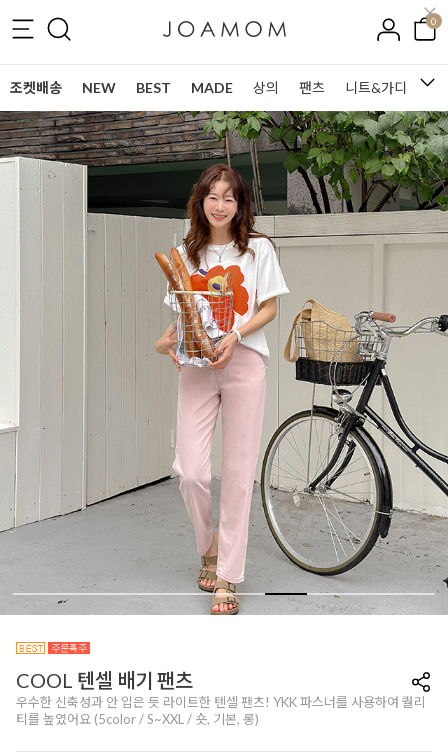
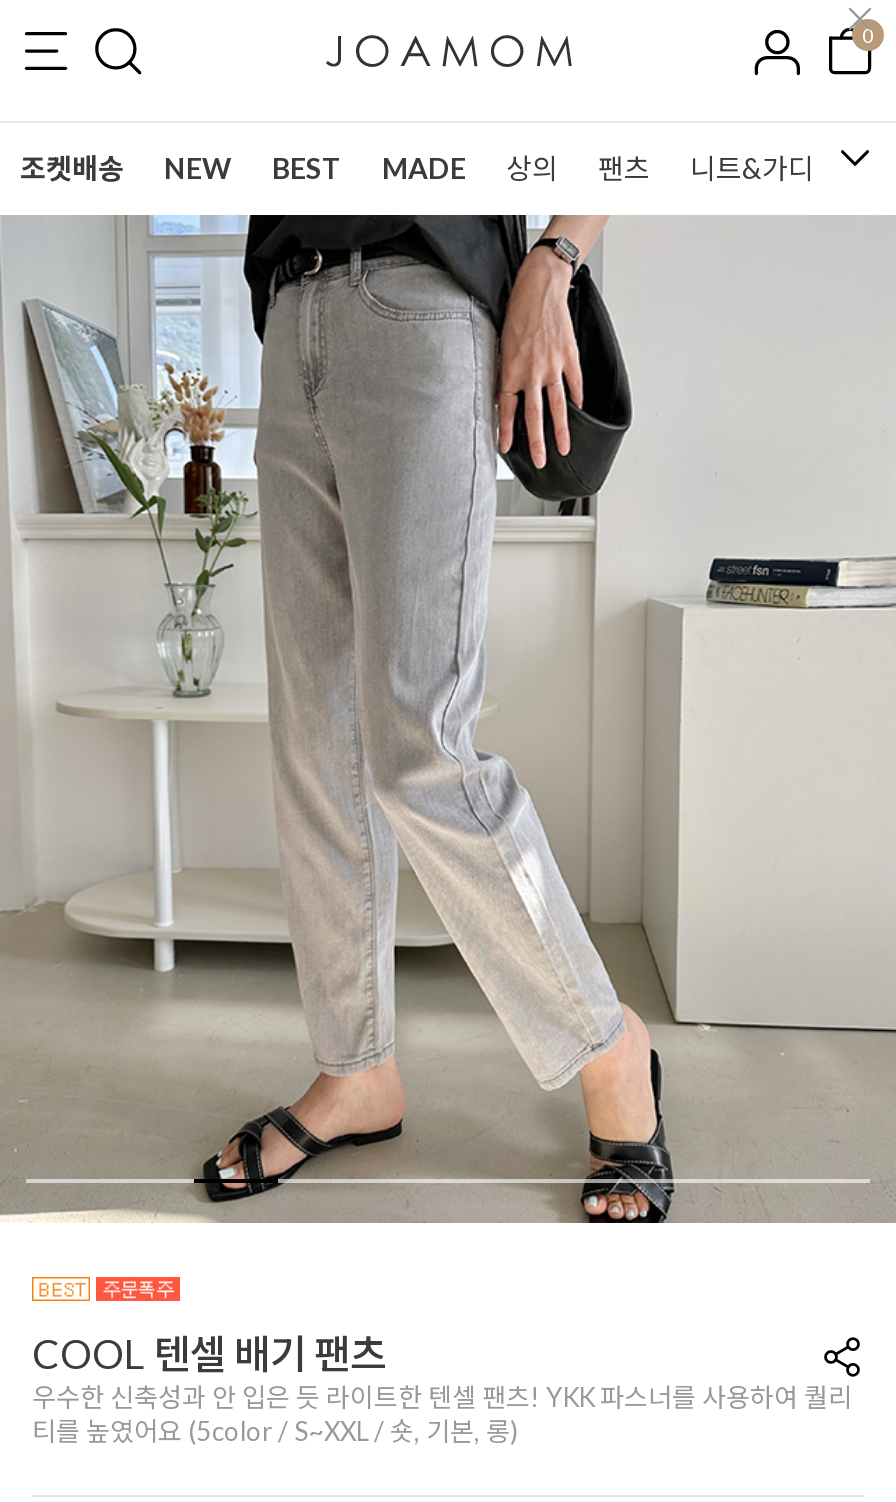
[3,110,445,615] [image] -> [6,213,890,1225] [image]

